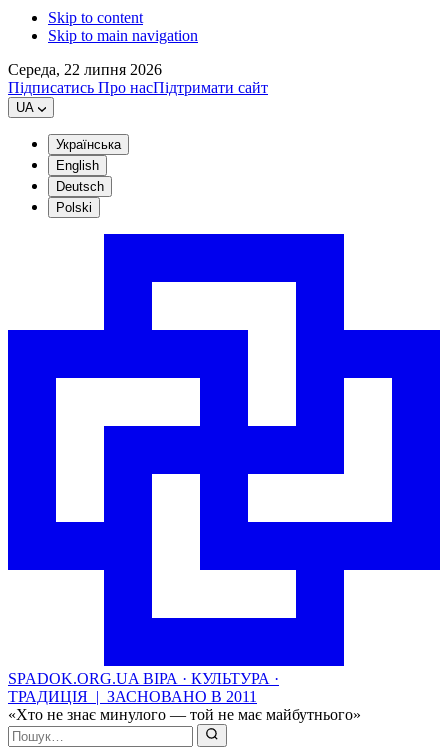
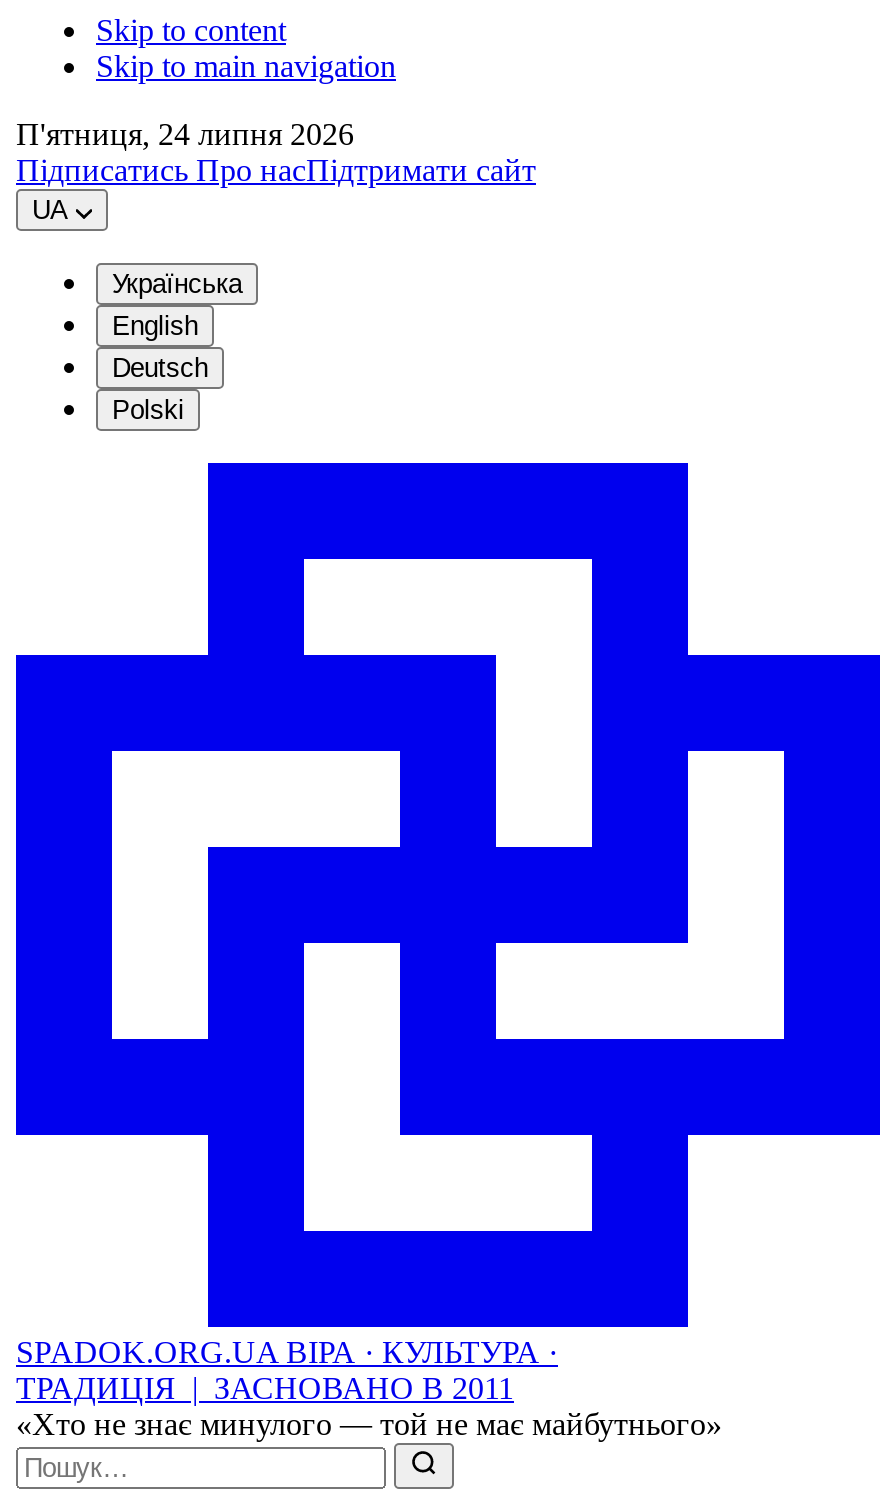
[8,61,162,78] Середа, 22 липня 2026 -> [16,117,354,151] П'ятниця, 24 липня 2026

